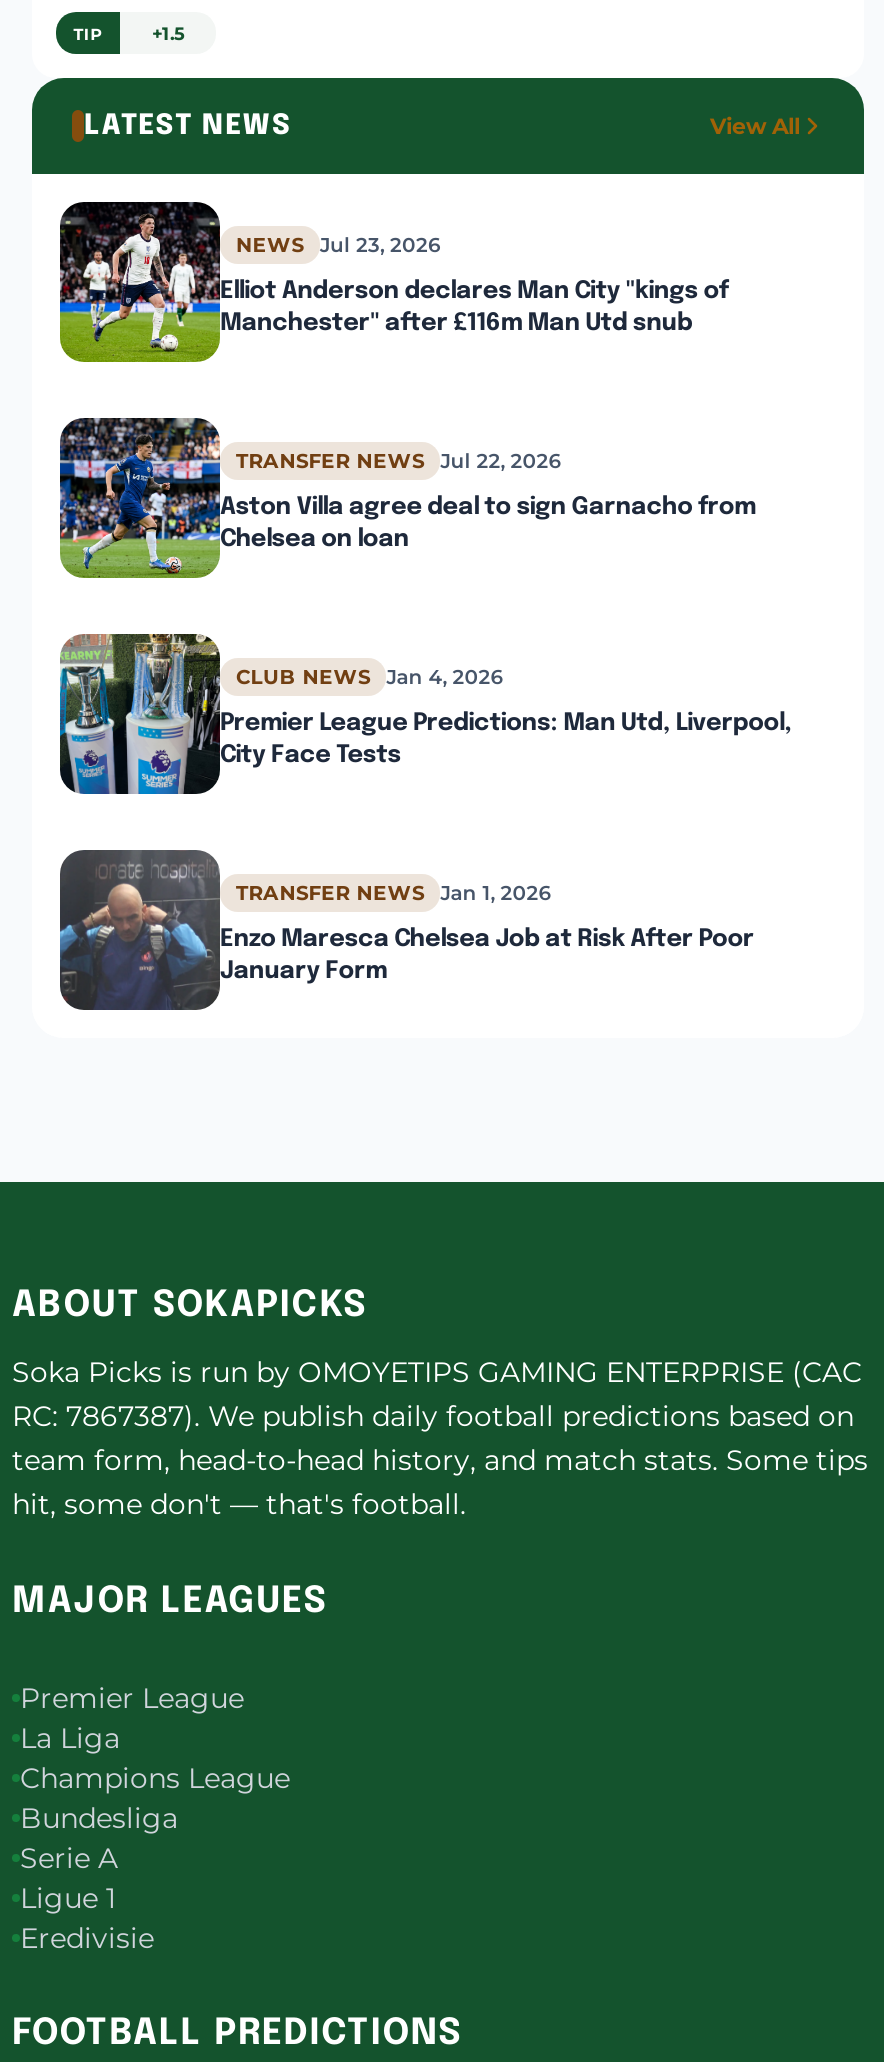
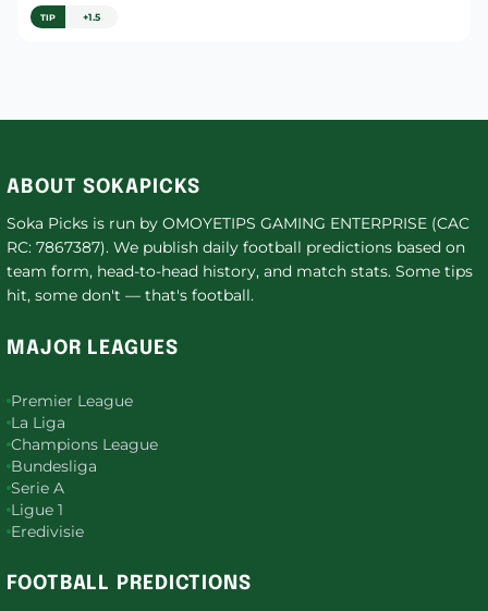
[30,76,866,176] [image] | LATEST NEWS | View All -> none
[58,200,728,364] [image] | NEWS | Jul 23, 2026 | Elliot Anderson declares Man City "kings of | Manchester" after £116m Man Utd snub -> none
[58,416,756,580] [image] | TRANSFER NEWS | Jul 22, 2026 | Aston Villa agree deal to sign Garnacho from | Chelsea on loan -> none
[58,632,792,796] [image] | CLUB NEWS | Jan 4, 2026 | Premier League Predictions: Man Utd, Liverpool, | City Face Tests -> none
[56,848,754,1014] [image] | TRANSFER NEWS | Jan 1, 2026 | Enzo Maresca Chelsea Job at Risk After Poor | January Form -> none

